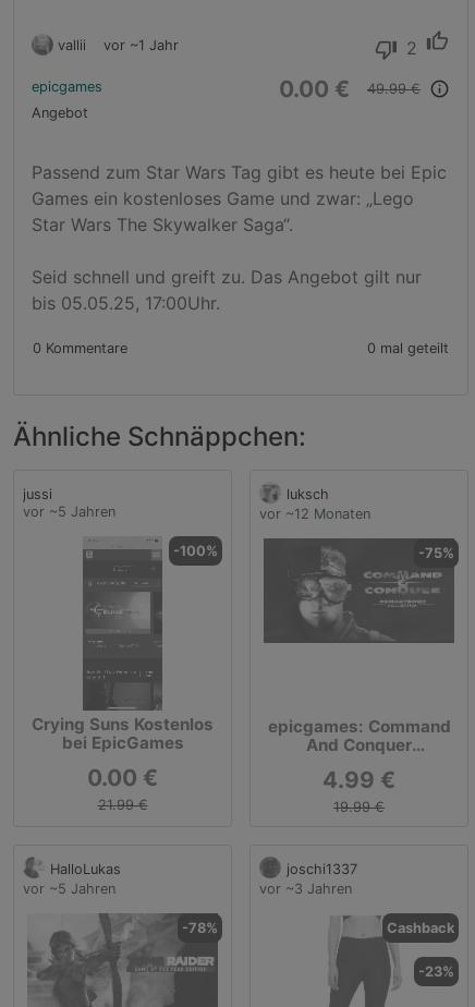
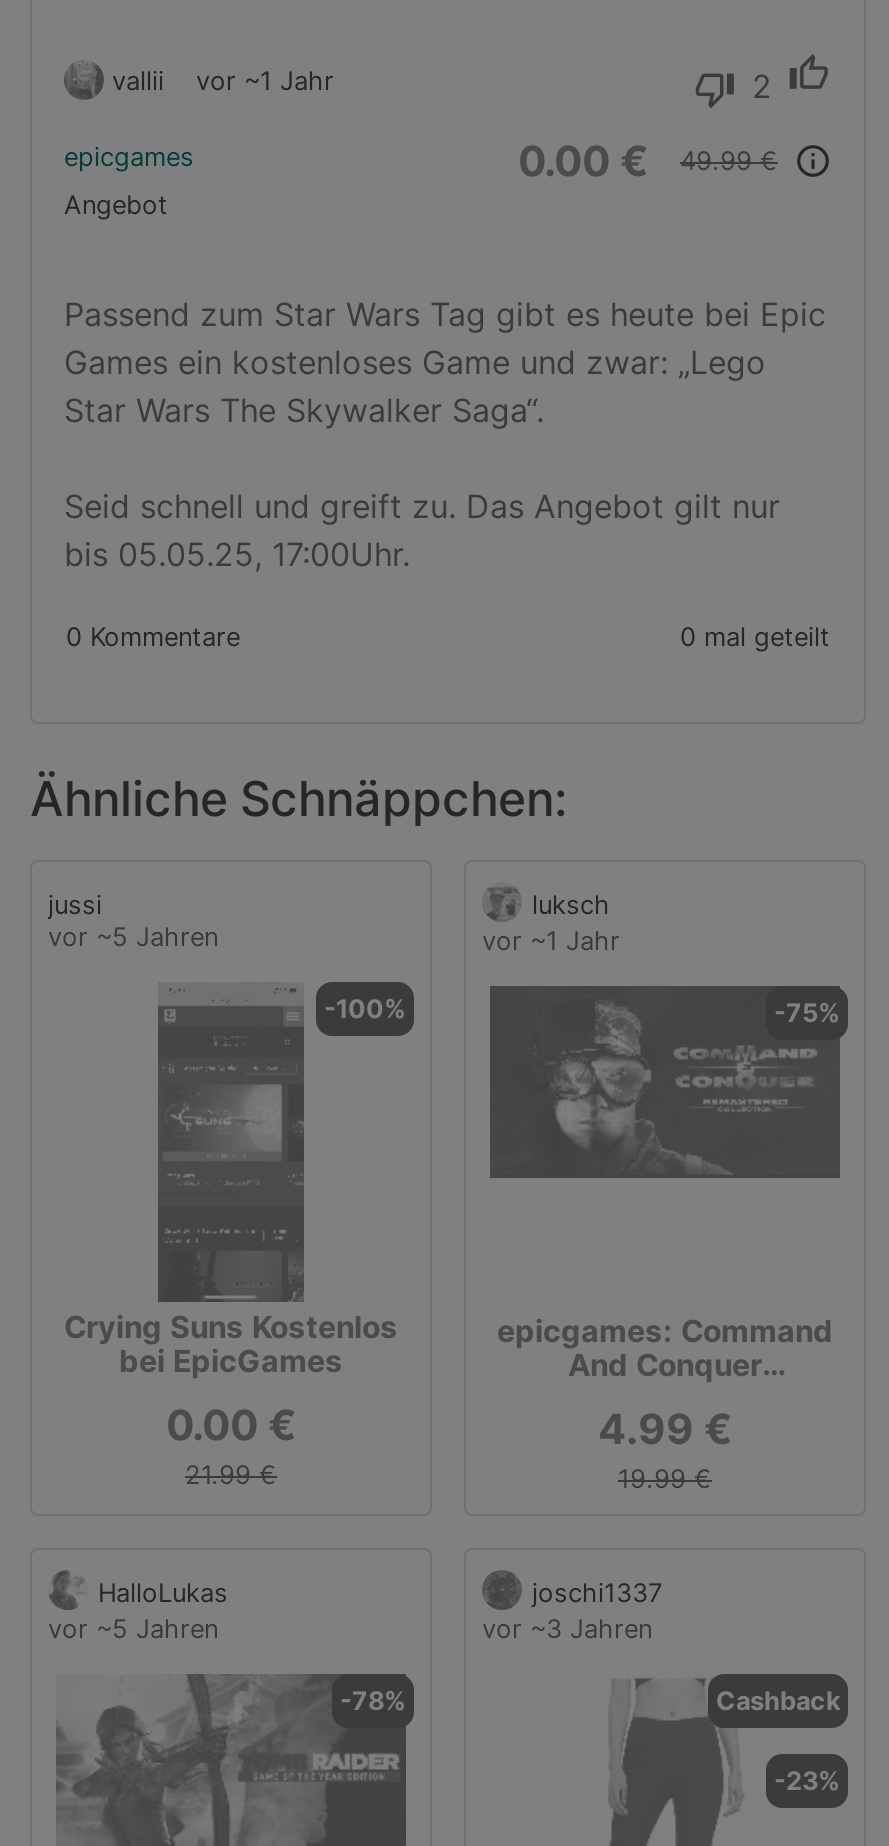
[259,505,370,522] vor ~12 Monaten -> [482,925,620,955] vor ~1 Jahr

